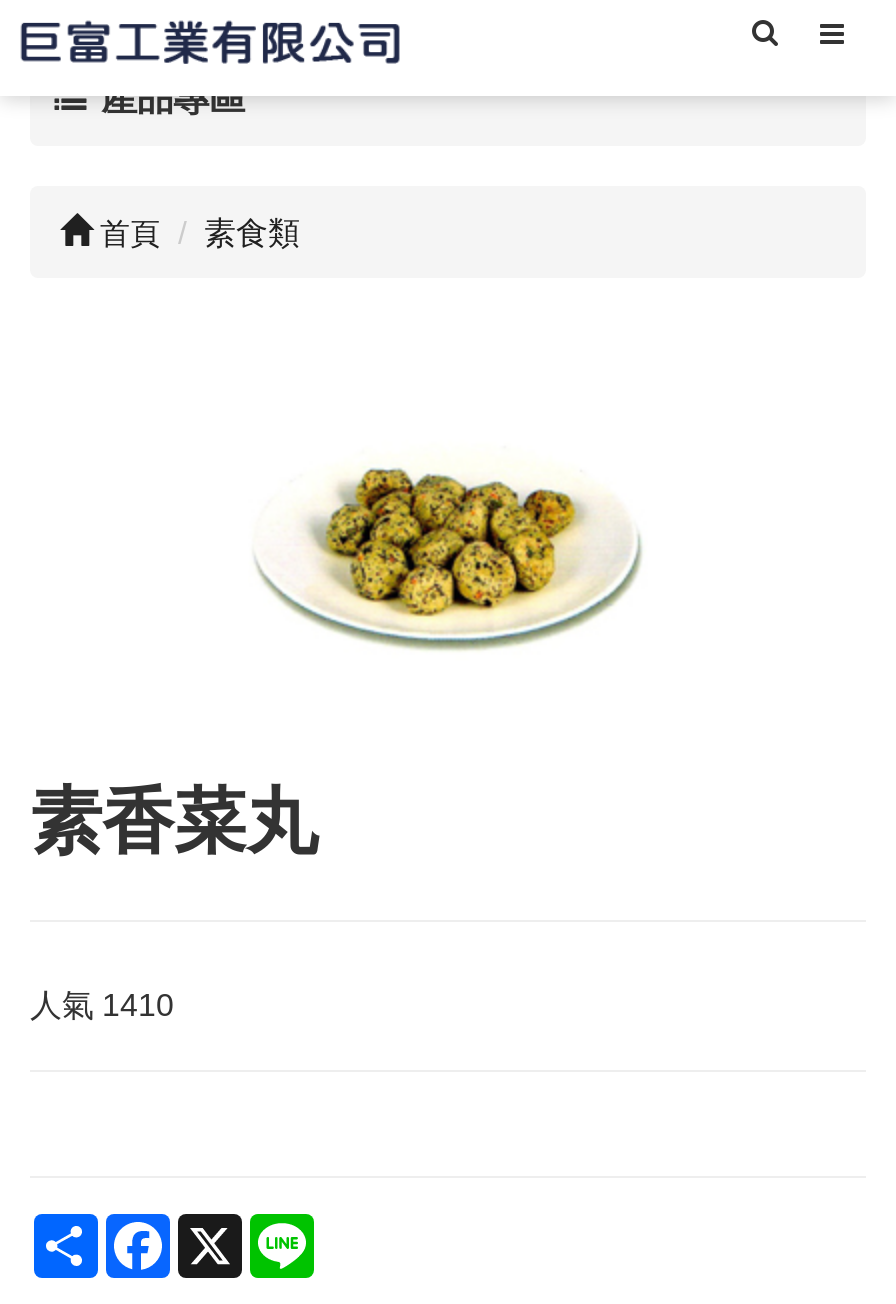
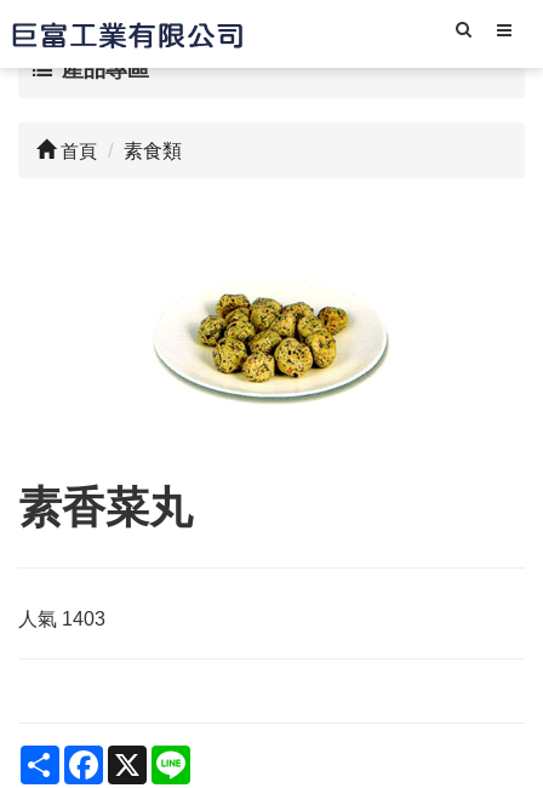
[30,988,174,1022] 人氣1410 -> [18,608,105,629] 人氣1403

